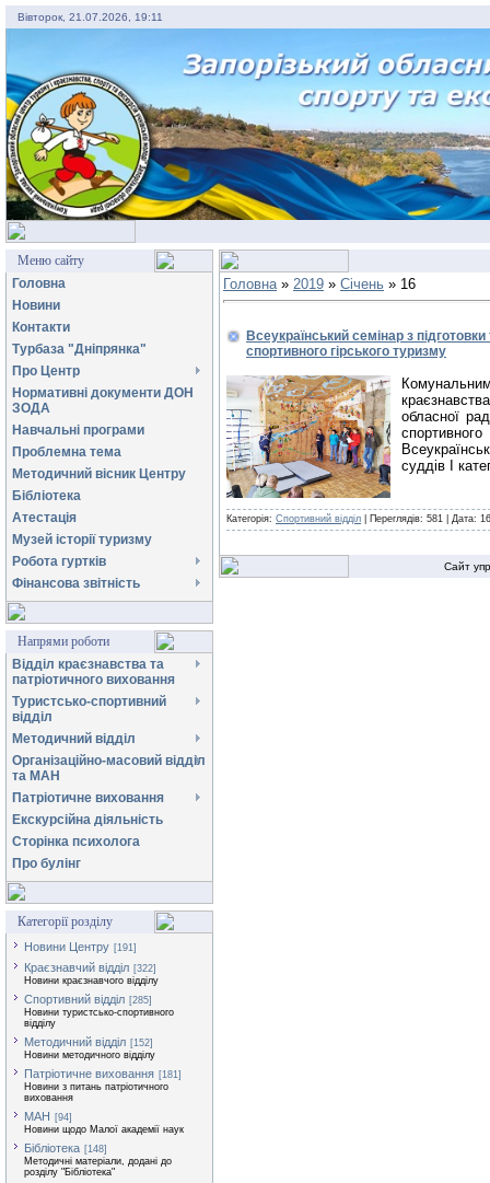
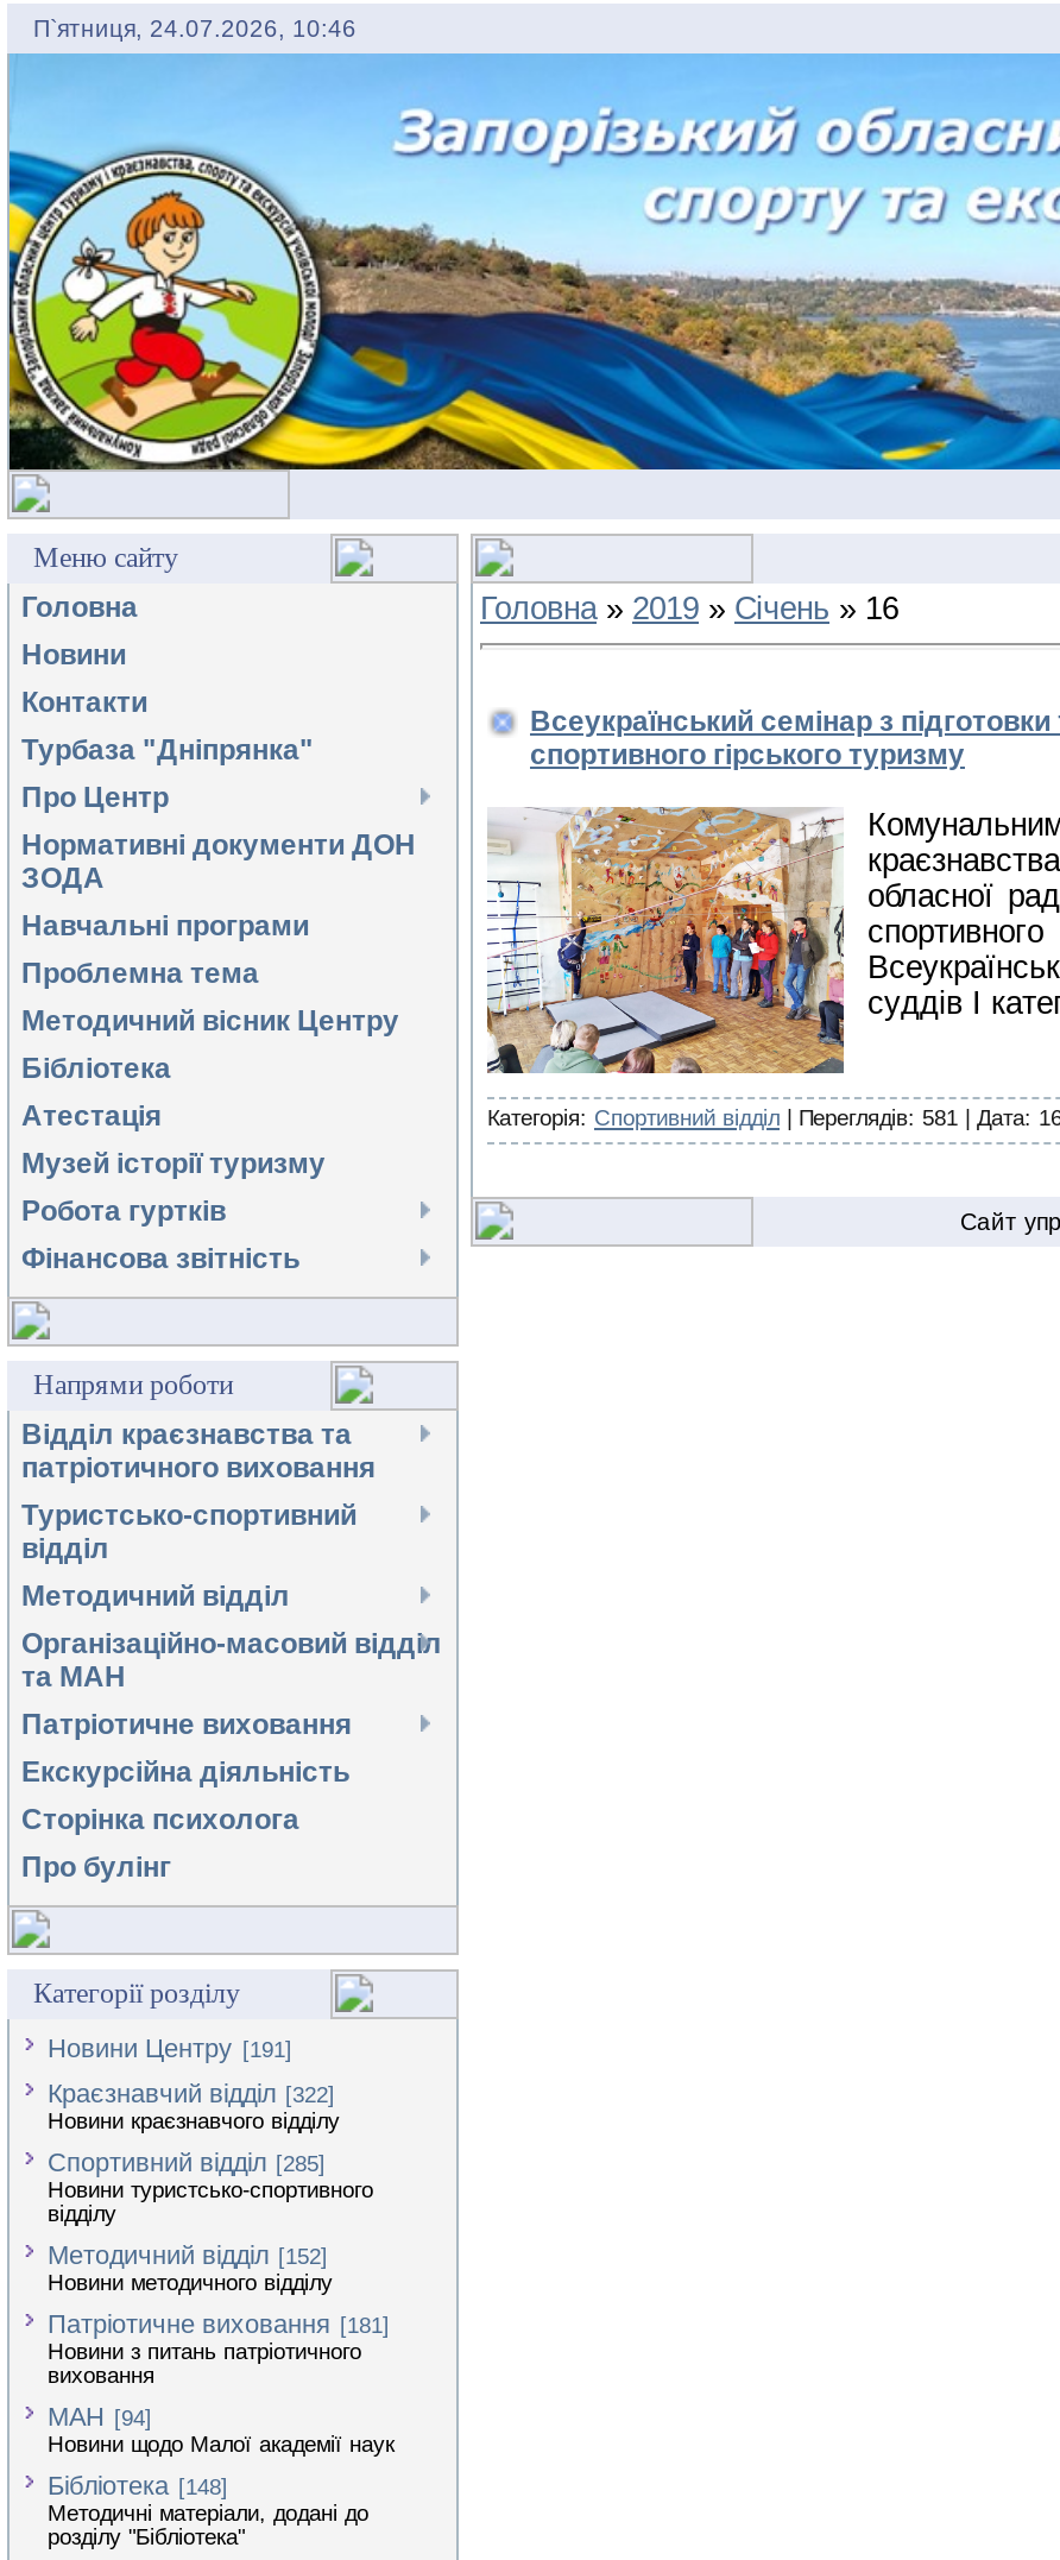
[17,11,163,23] Вівторок, 21.07.2026, 19:11 -> [33,15,357,42] П`ятниця, 24.07.2026, 10:46

